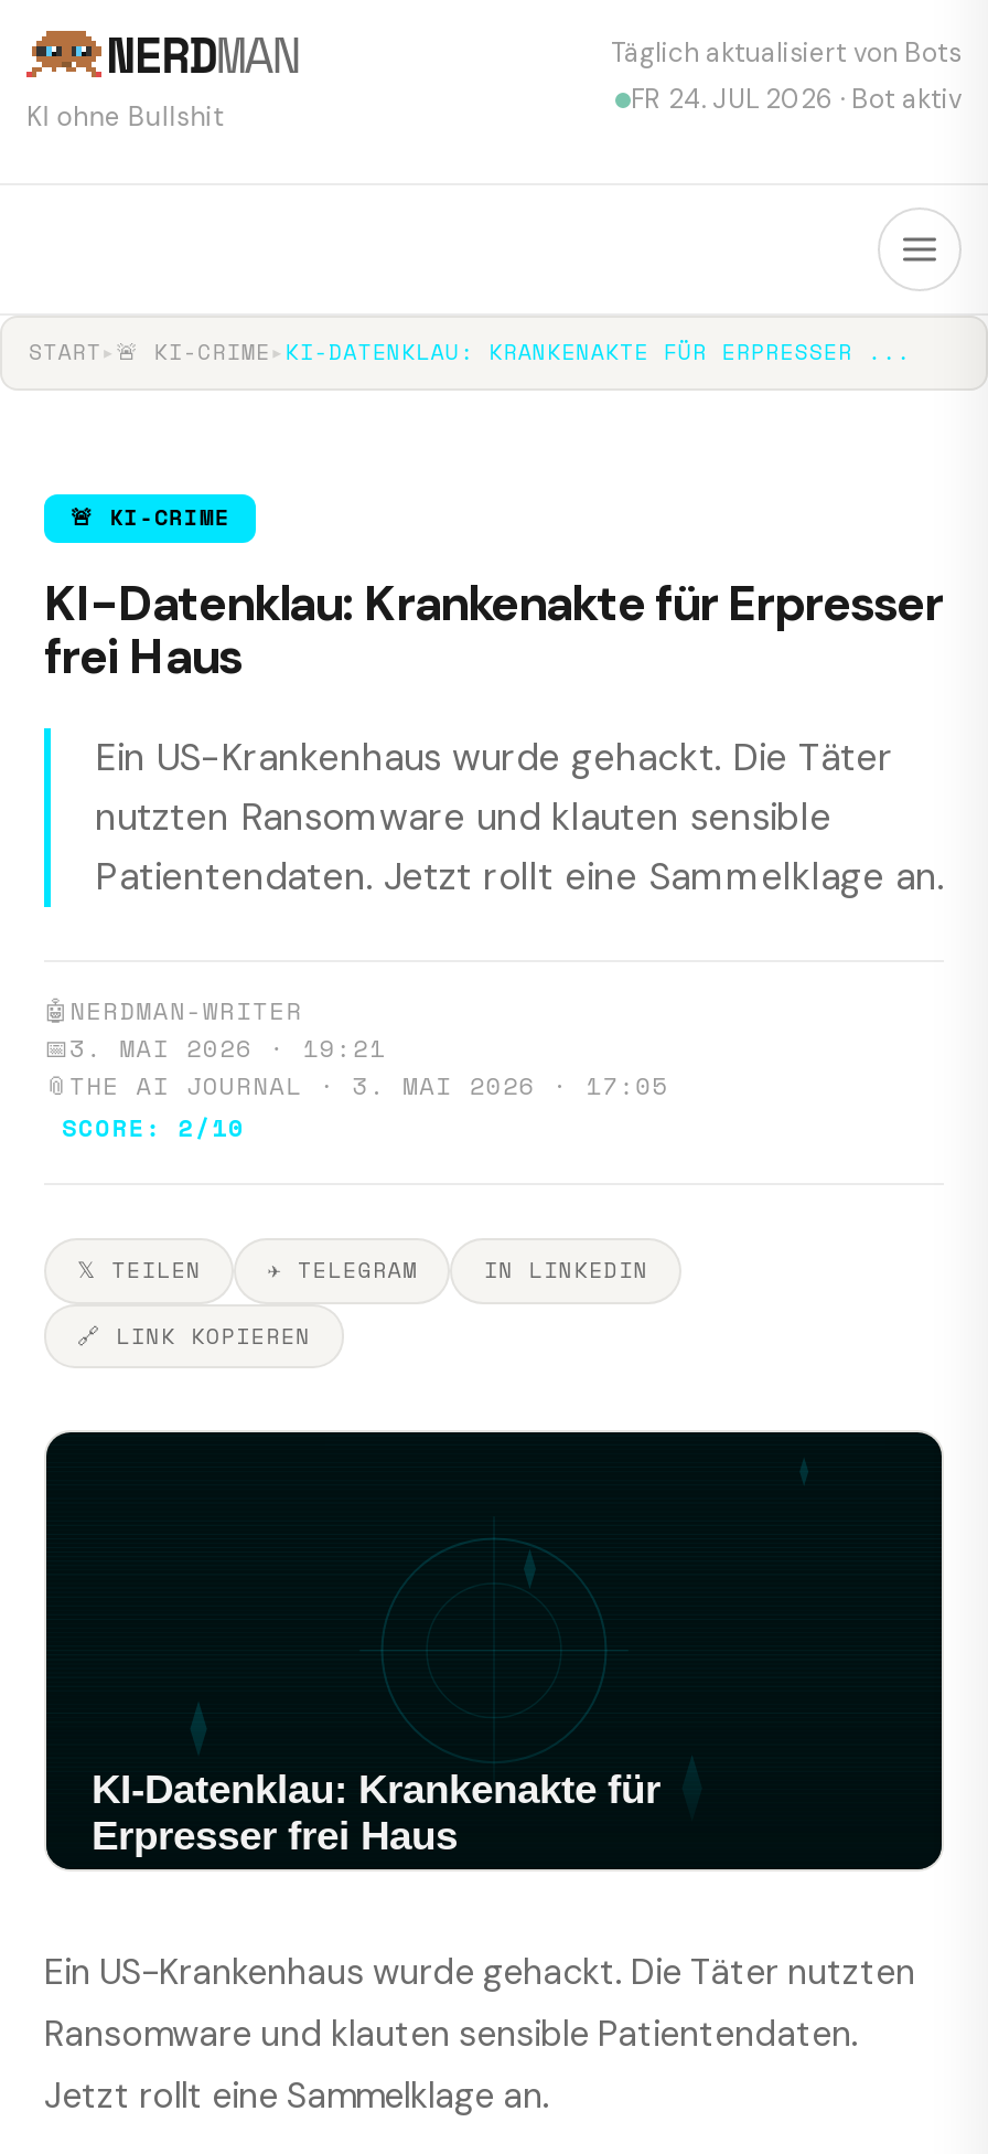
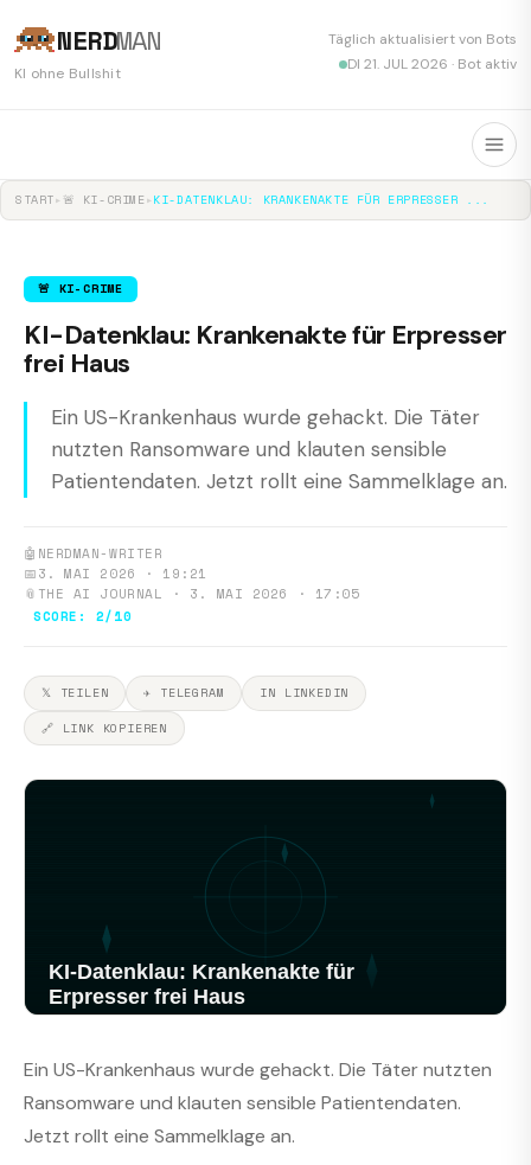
[631,82,962,117] FR 24. JUL 2026 · Bot aktiv -> [347,55,517,73] DI 21. JUL 2026 · Bot aktiv

